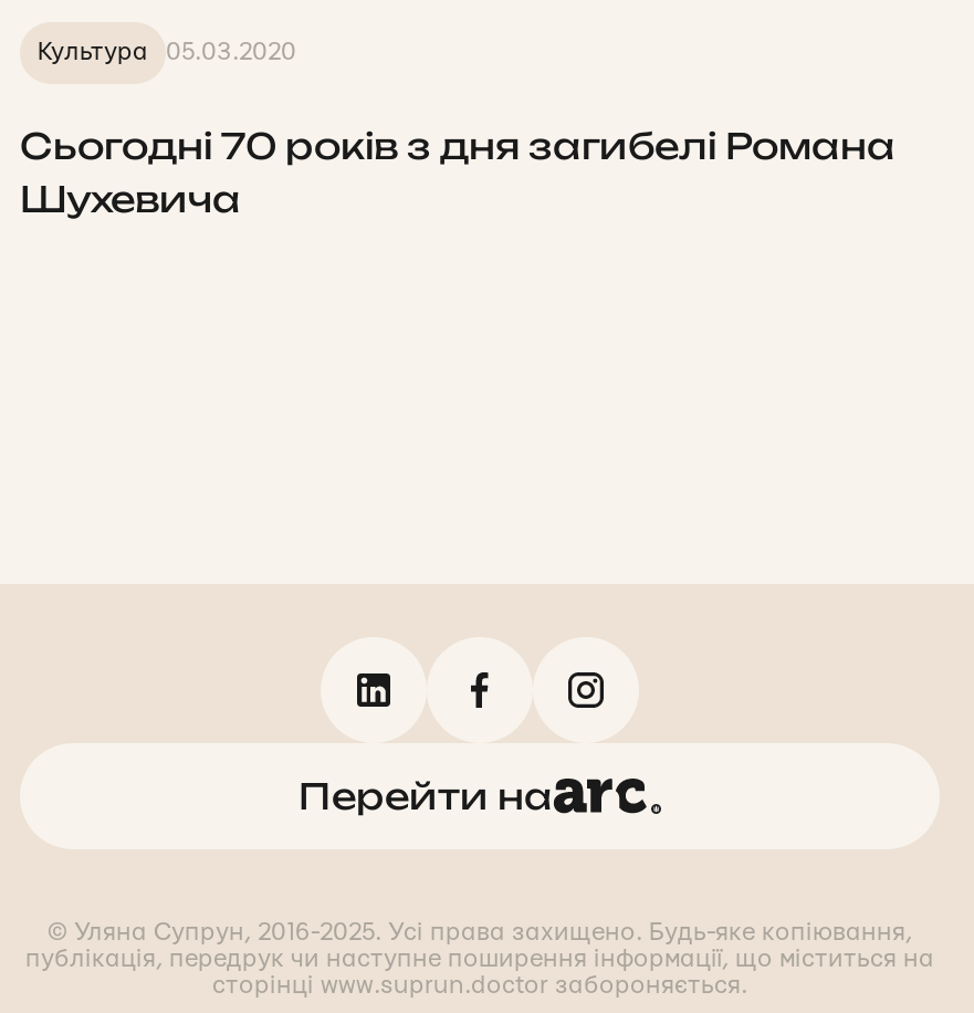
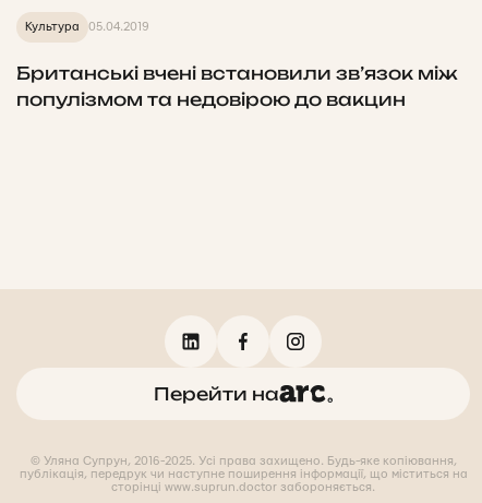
[38,39,296,63] Культура 05.03.2020 -> [25,20,149,32] Культура 05.04.2019
[20,123,896,220] Сьогодні 70 років з дня загибелі Романа | Шухевича -> [16,62,458,110] Британські вчені встановили зв’язок між | популізмом та недовірою до вакцин

